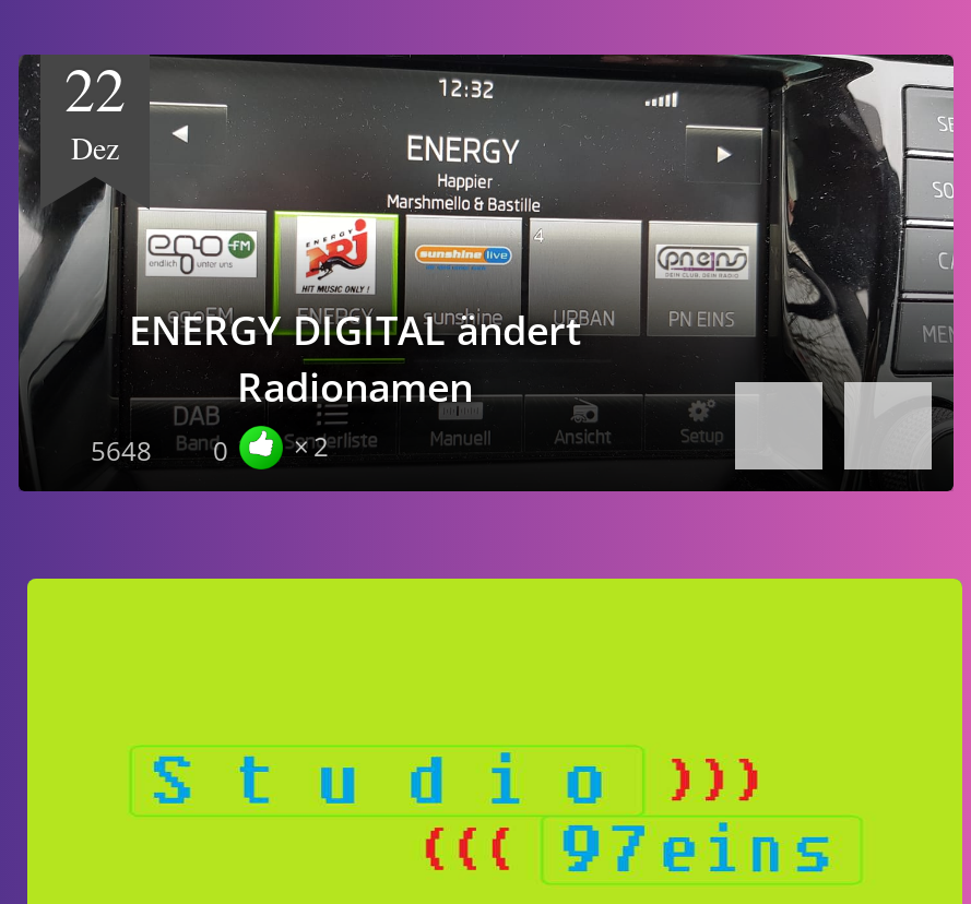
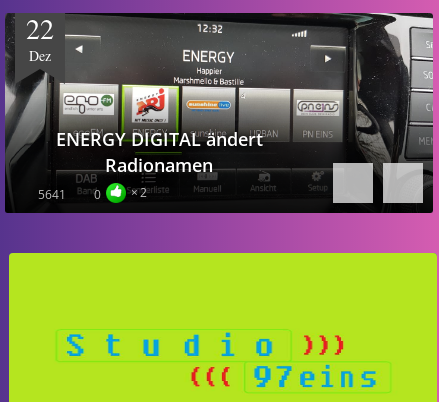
[91,432,228,469] 5648 0 -> [38,186,101,203] 5641 0

